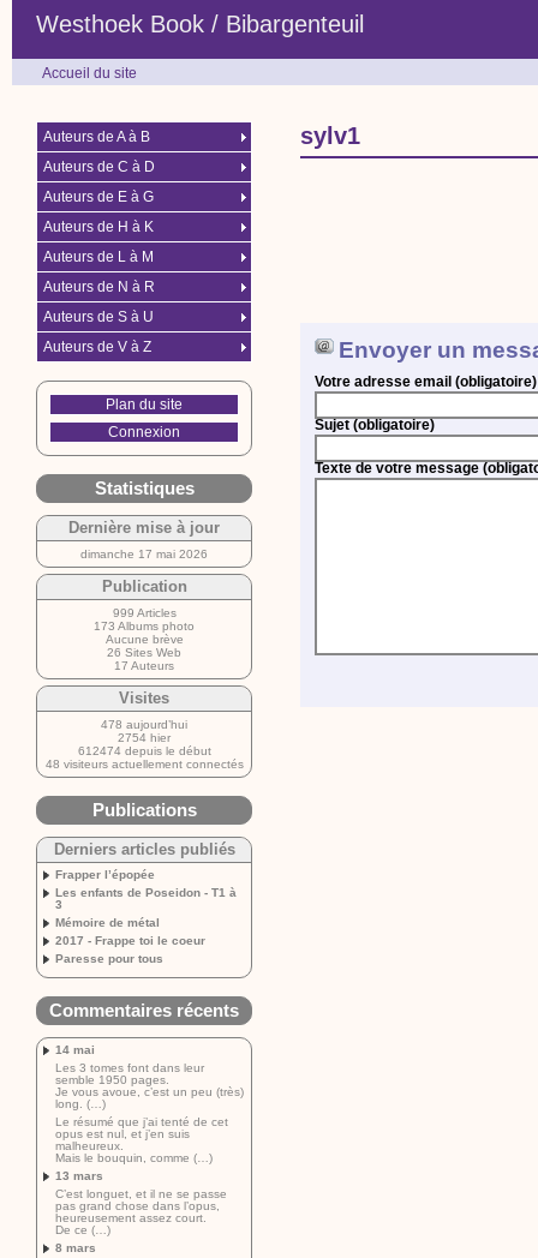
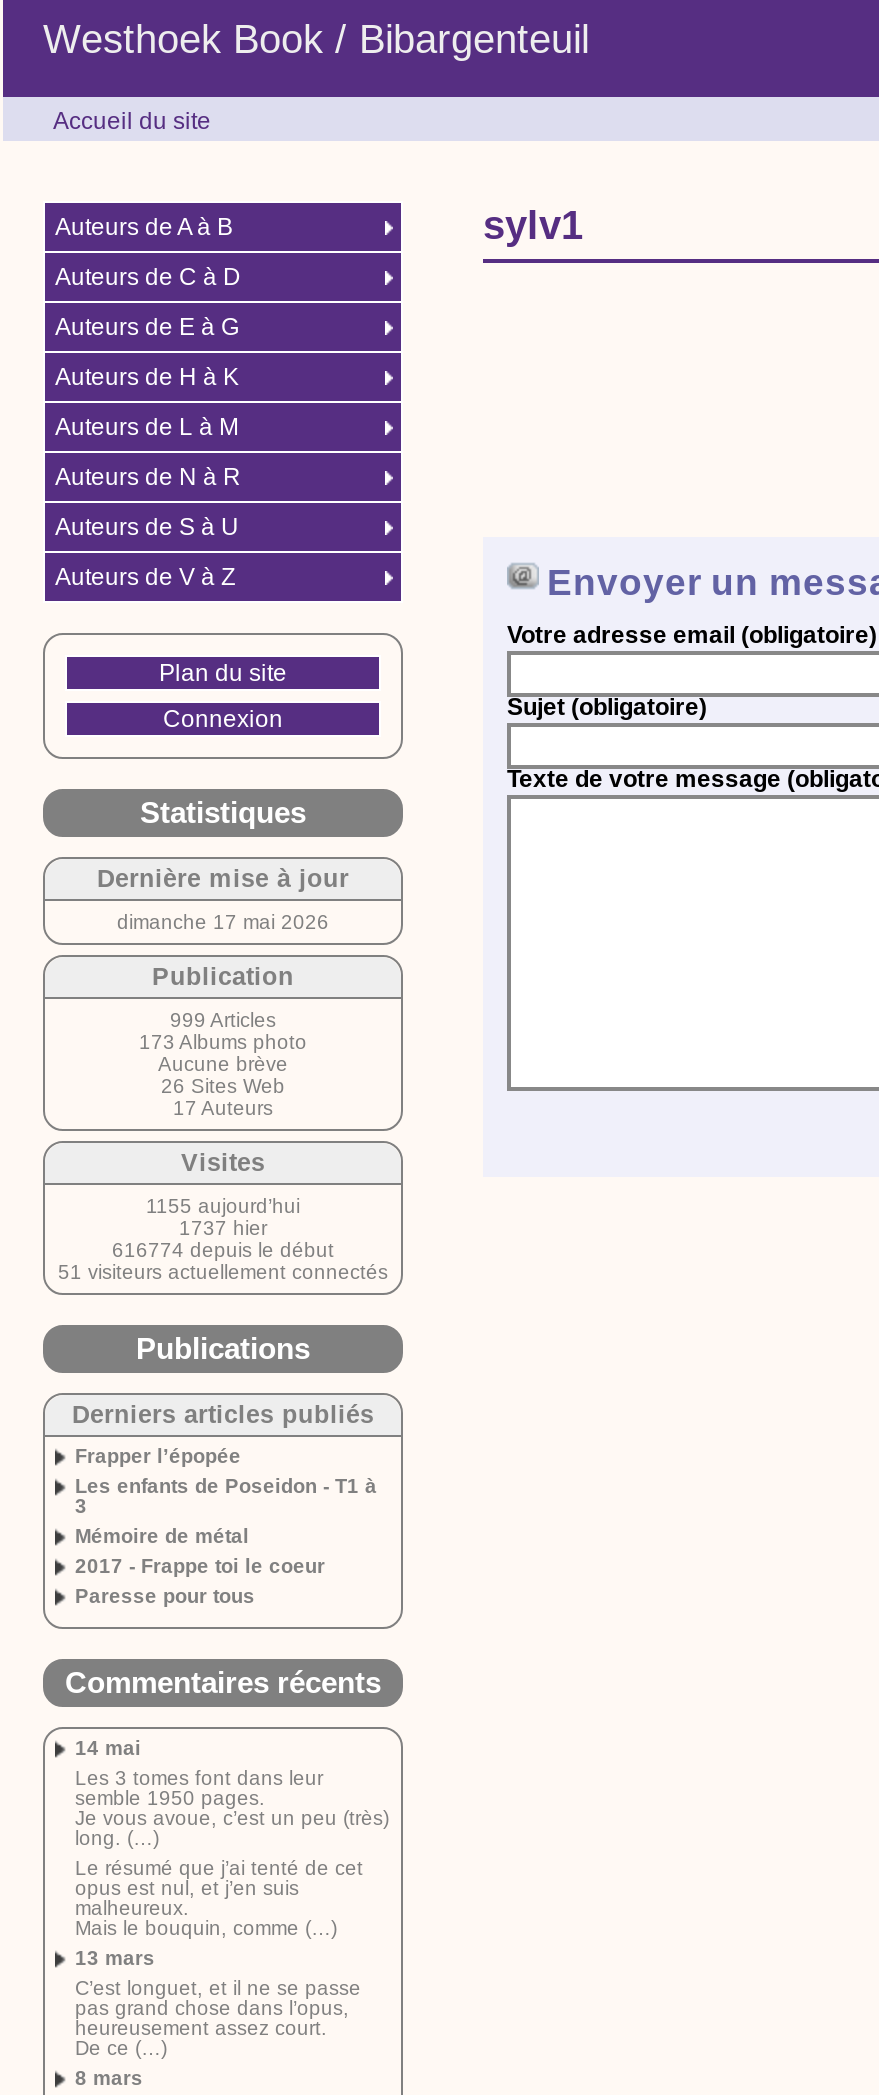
[101,718,187,731] 478 aujourd’hui -> [146,1195,300,1217] 1155 aujourd’hui
[118,731,171,744] 2754 hier -> [179,1217,267,1239] 1737 hier
[77,744,211,757] 612474 depuis le début -> [112,1239,334,1261] 616774 depuis le début
[45,757,243,771] 48 visiteurs actuellement connectés -> [58,1261,388,1283] 51 visiteurs actuellement connectés

